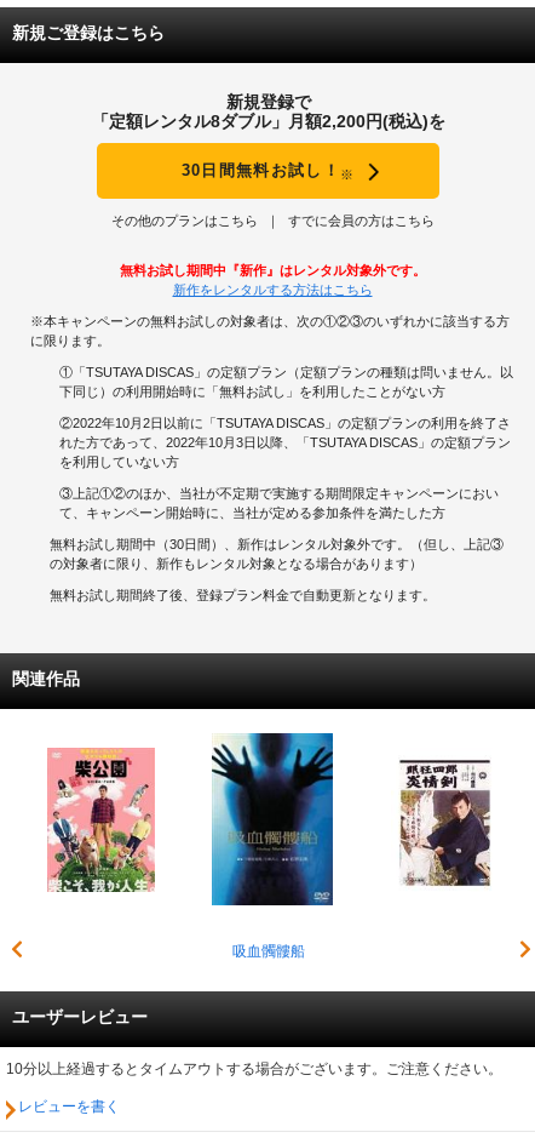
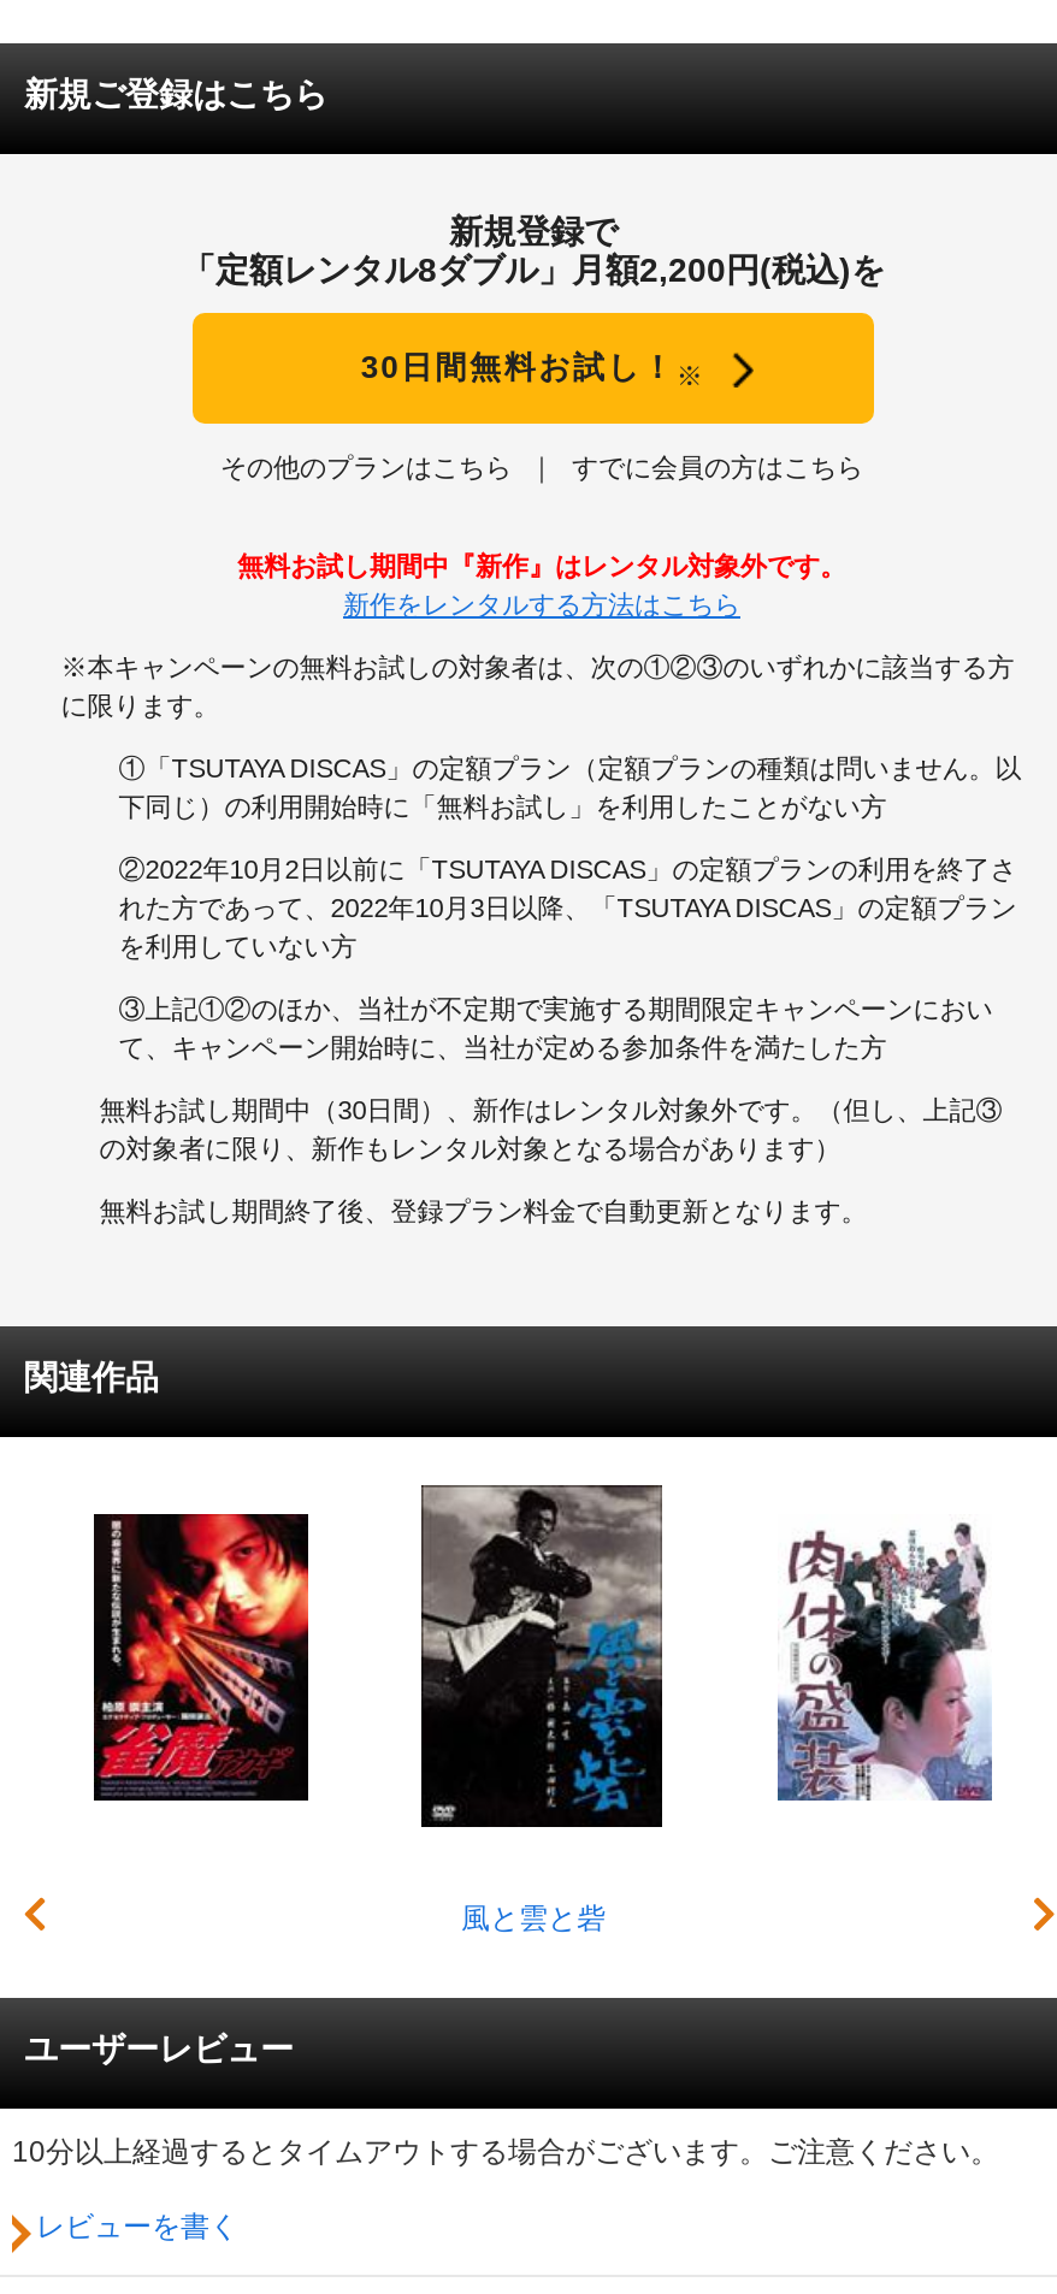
[211,732,334,959] [image] | 吸血髑髏船 -> [419,1483,665,1934] [image] | 風と雲と砦
[47,748,156,893] [image] -> [91,1512,311,1803] [image]
[391,753,499,892] [image] -> [775,1521,994,1803] [image]

